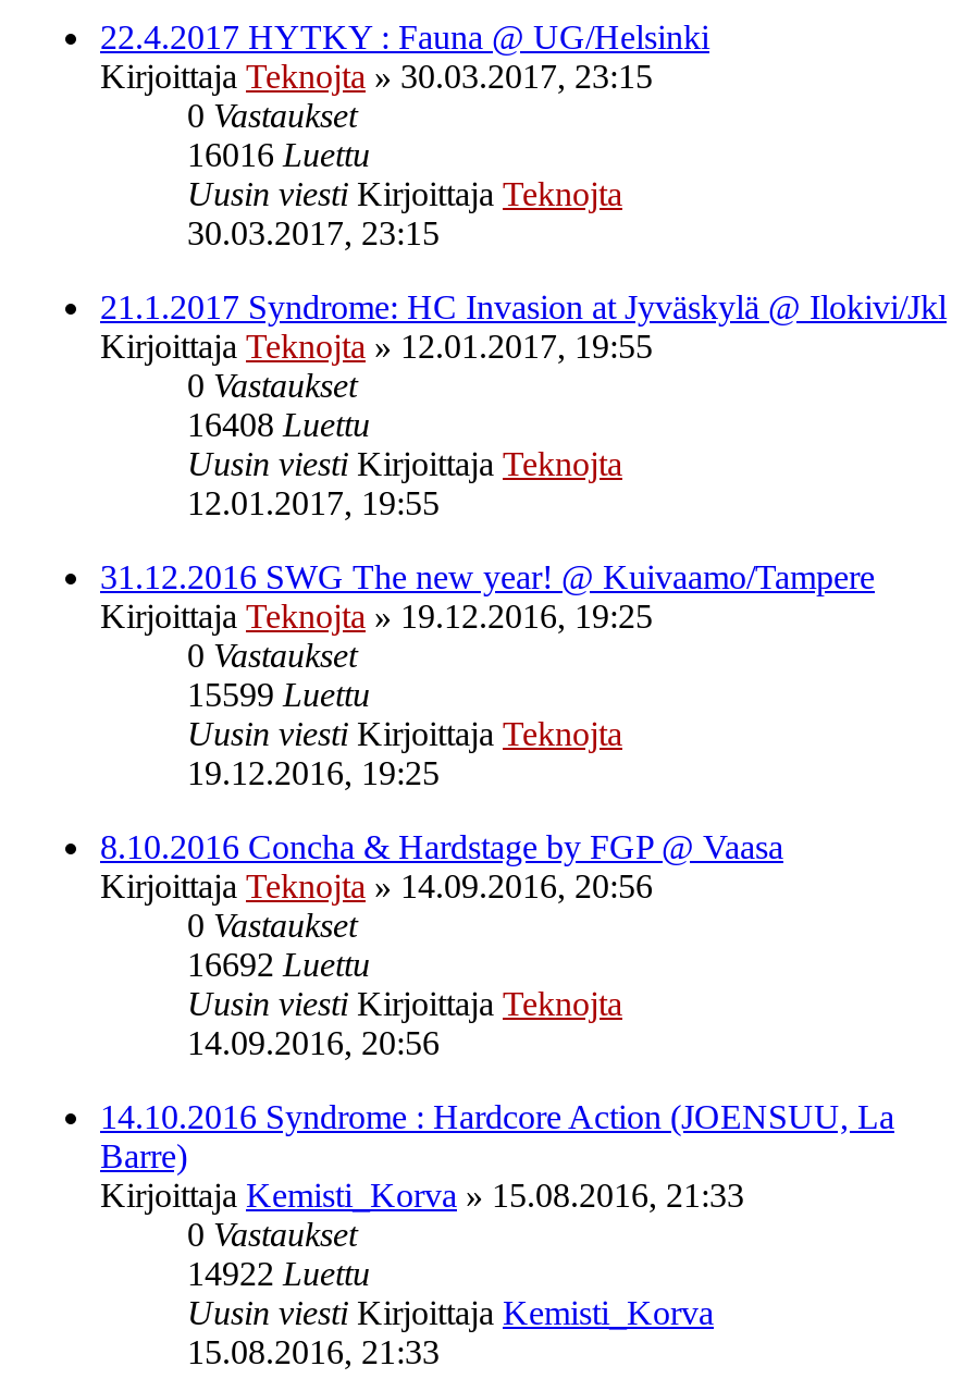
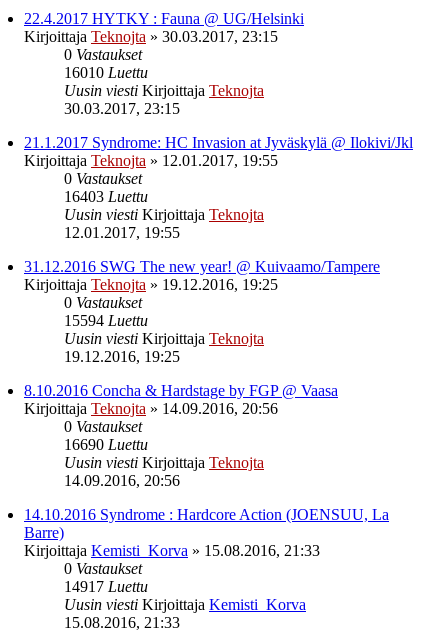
[187,136,370,173] 16016 Luettu -> [64,64,148,81] 16010 Luettu
[187,406,370,443] 16408 Luettu -> [64,188,148,205] 16403 Luettu
[187,676,370,713] 15599 Luettu -> [64,312,148,329] 15594 Luettu
[187,946,370,983] 16692 Luettu -> [64,436,148,453] 16690 Luettu
[187,1255,370,1292] 14922 Luettu -> [64,578,148,595] 14917 Luettu

